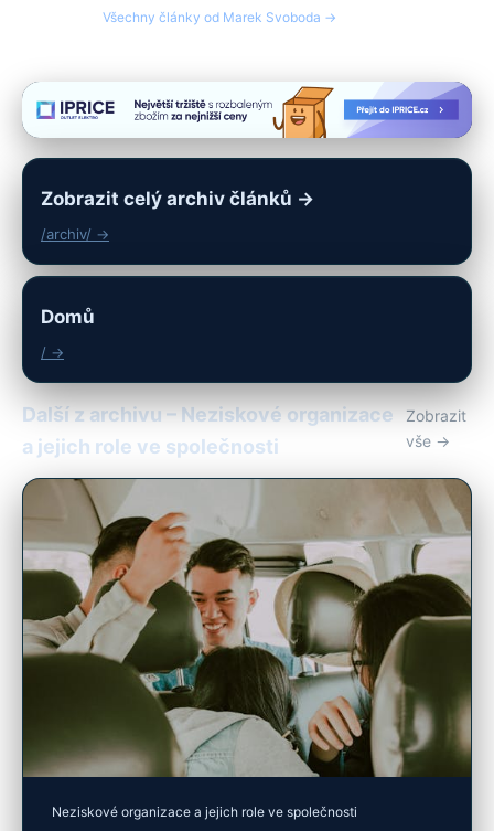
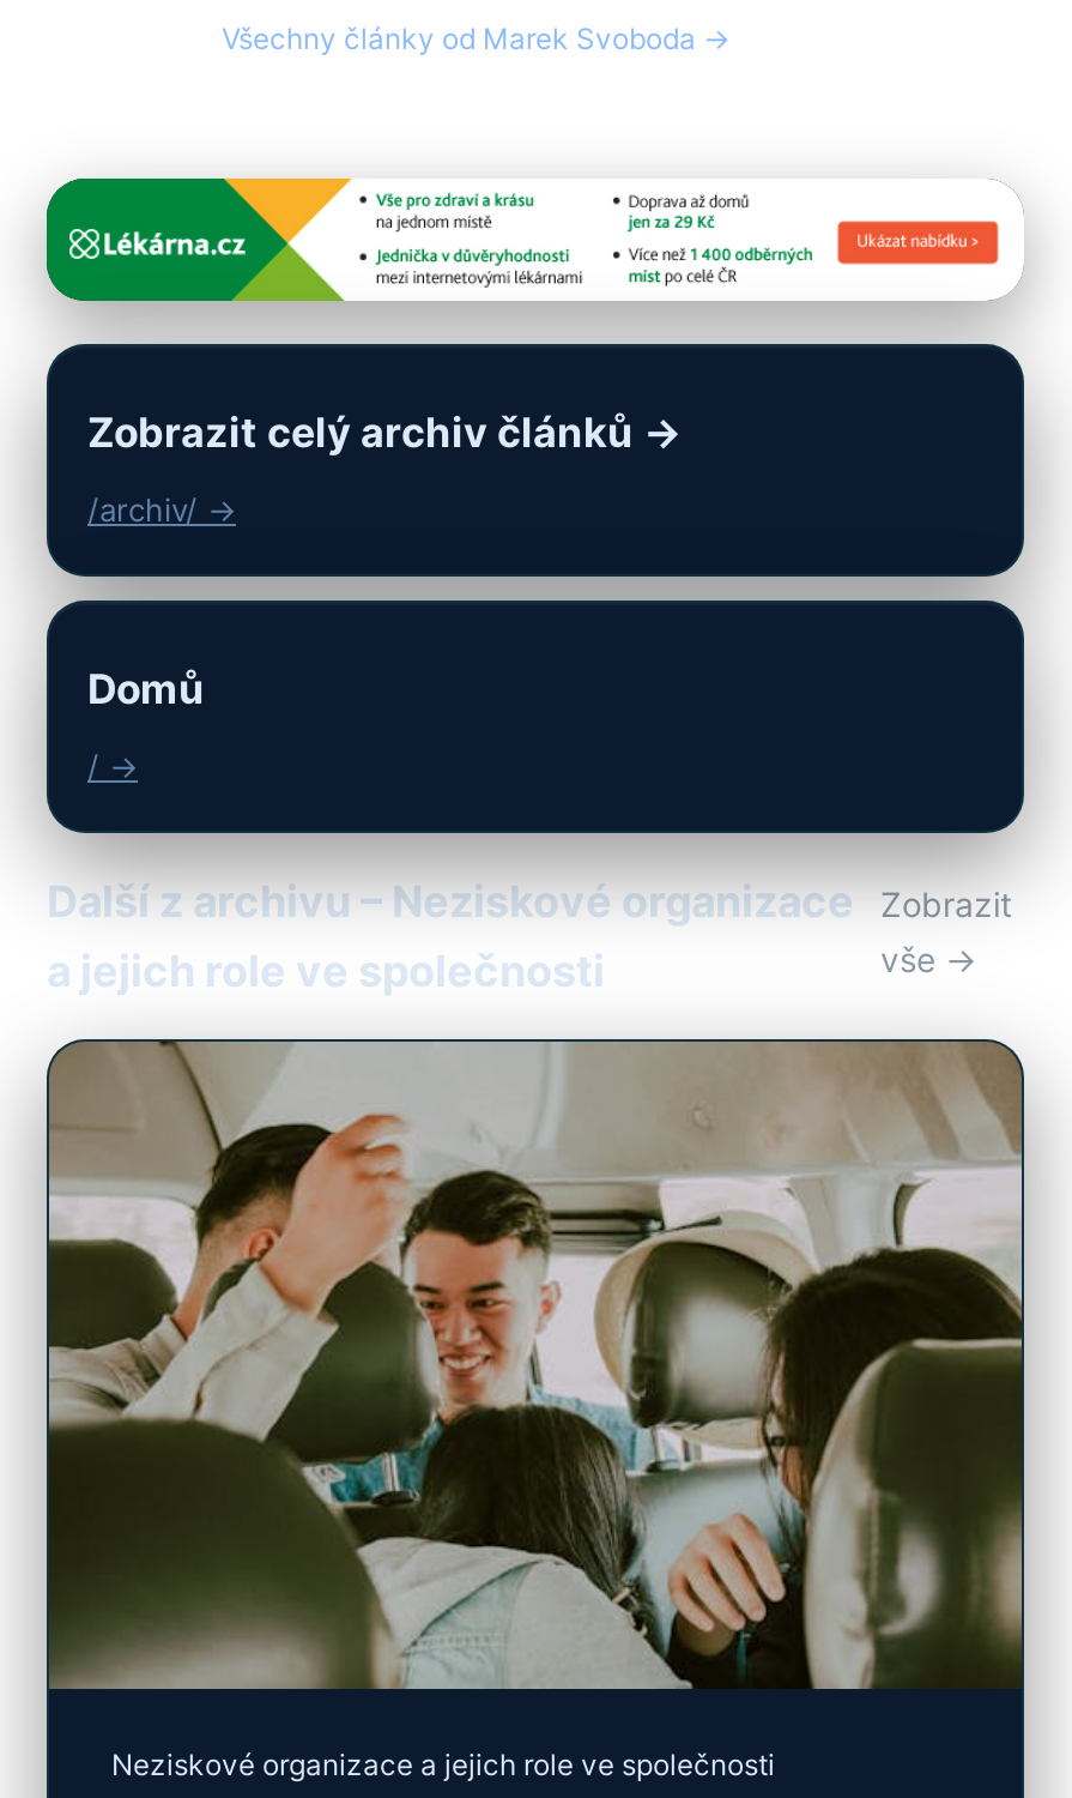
[22,82,473,139] [image] -> [44,176,1024,303] [image]

